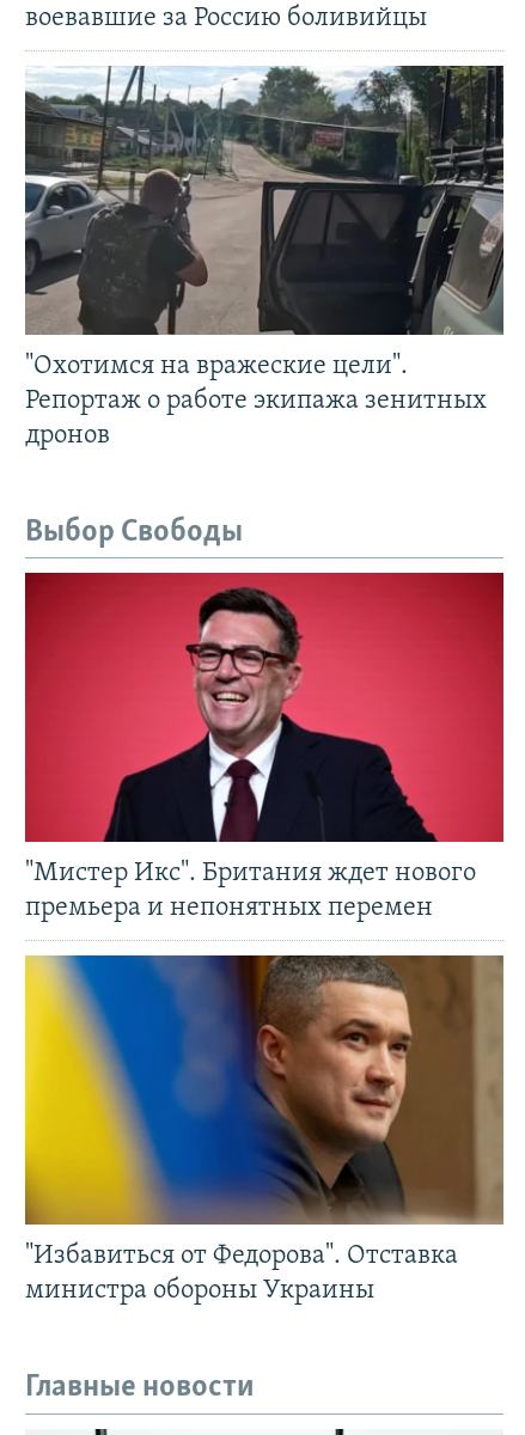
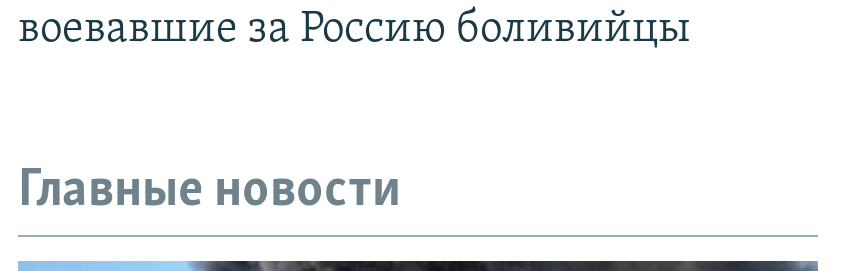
[24,65,505,549] [image] | "Охотимся на вражеские цели". | Репортаж о работе экипажа зенитных | дронов | Выбор Свободы -> none
[24,572,505,922] [image] | "Мистер Икс". Британия ждет нового | премьера и непонятных перемен -> none
[24,954,503,1305] [image] | "Избавиться от Федорова". Отставка | министра обороны Украины -> none

